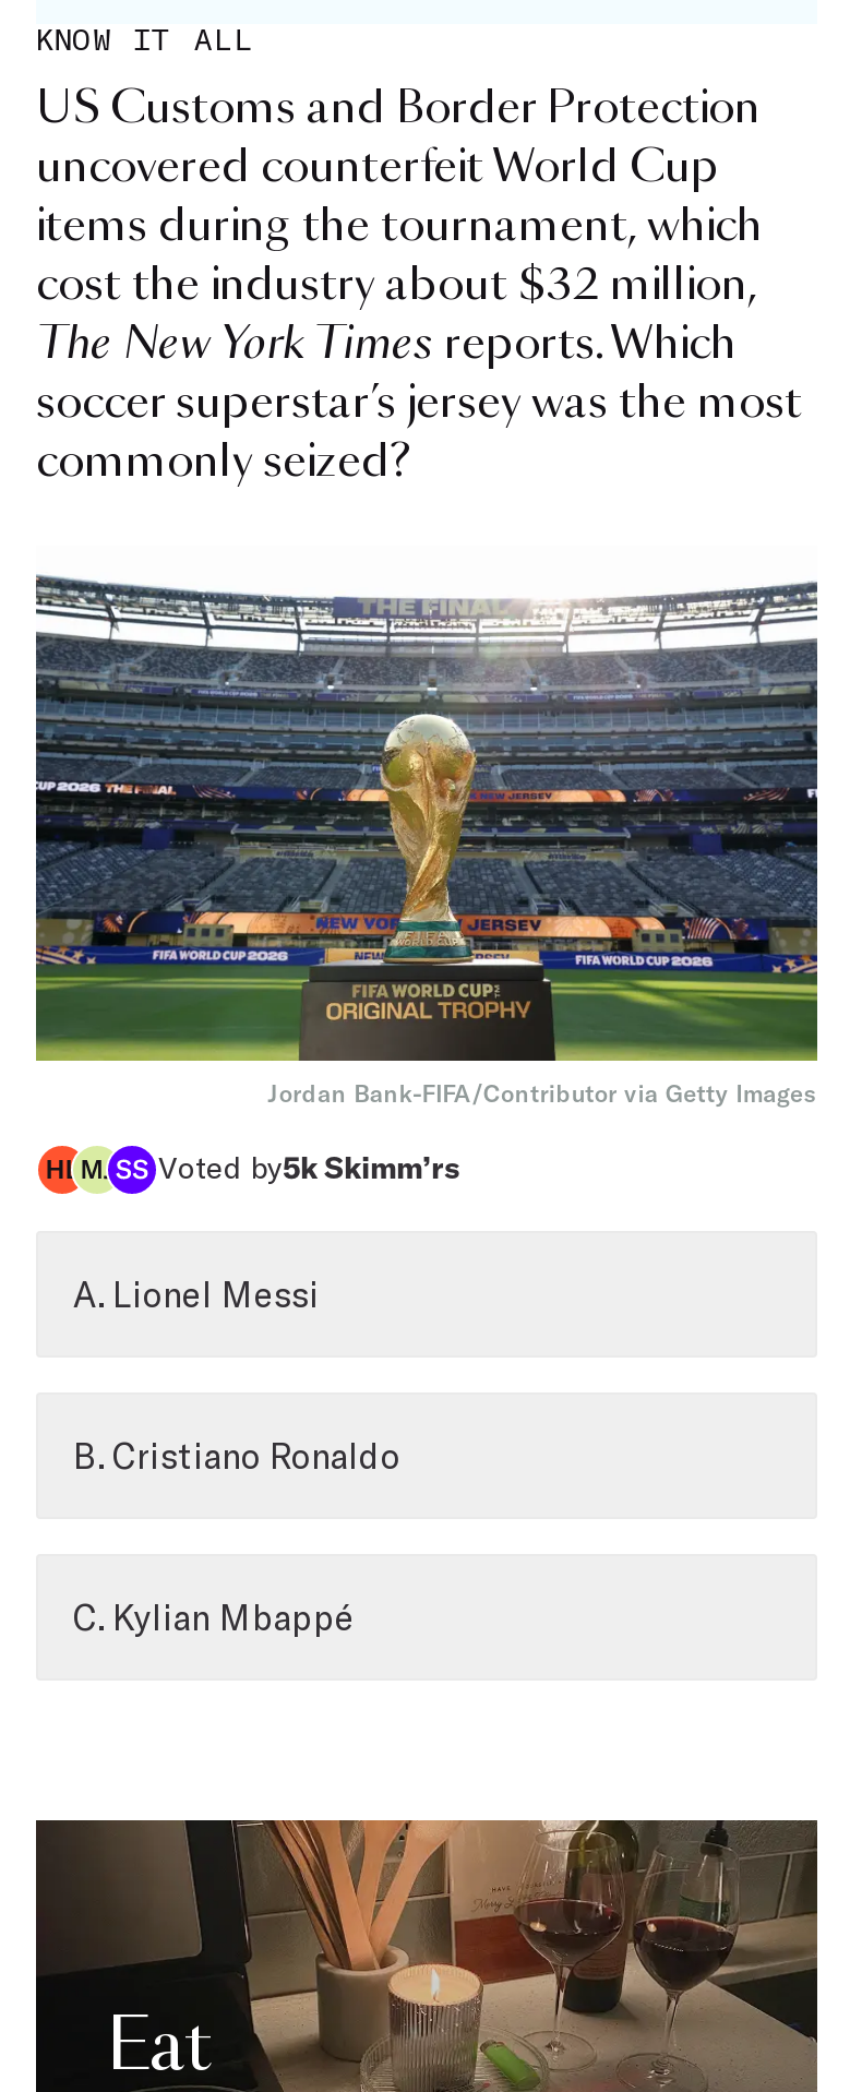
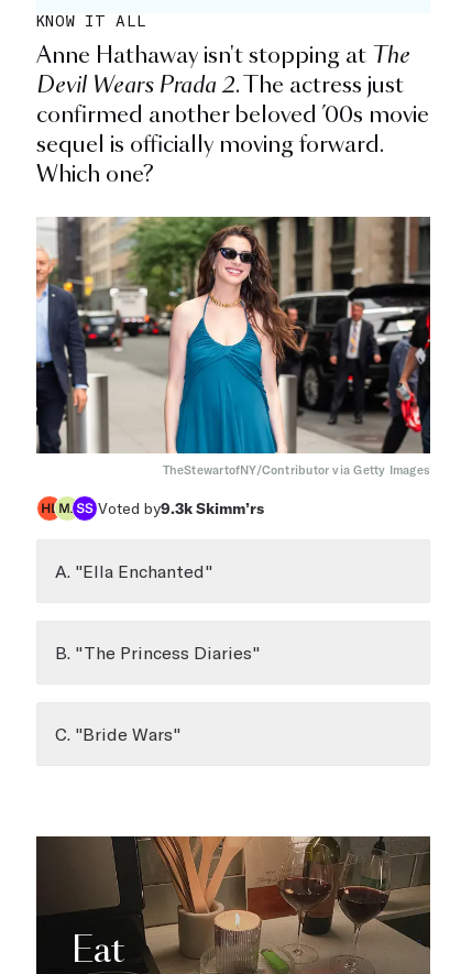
[36,87,802,485] US Customs and Border Protection | uncovered counterfeit World Cup | items during the tournament, which | cost the industry about $32 million, | The New York Times reports. Which | soccer superstar’s jersey was the most | commonly seized? -> [36,45,429,186] Anne Hathaway isn't stopping at The | Devil Wears Prada 2. The actress just | confirmed another beloved ’00s movie | sequel is officially moving forward. | Which one?
[34,574,819,1108] [image] | Jordan Bank-FIFA/Contributor via Getty Images -> [35,225,431,478] [image] | TheStewartofNY/Contributor via Getty Images
[158,1148,459,1188] Voted by5kSkimm’rs -> [98,498,264,518] Voted by9.3kSkimm’rs
[73,1272,320,1315] A. Lionel Messi -> [55,561,212,583] A. "Ella Enchanted"
[73,1433,400,1477] B. Cristiano Ronaldo -> [55,642,260,664] B. "The Princess Diaries"
[73,1595,355,1638] C. Kylian Mbappé -> [55,724,180,746] C. "Bride Wars"

